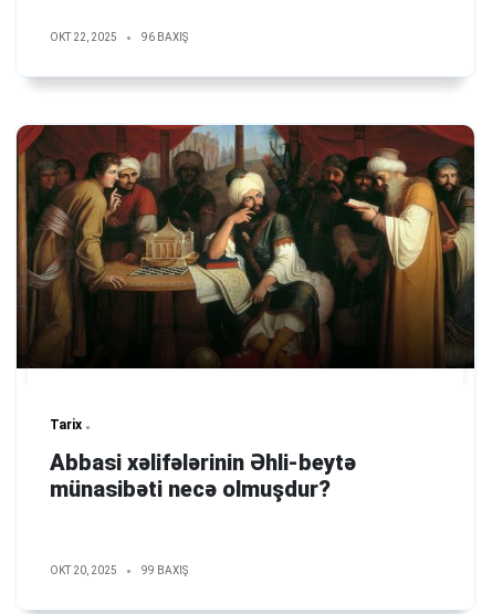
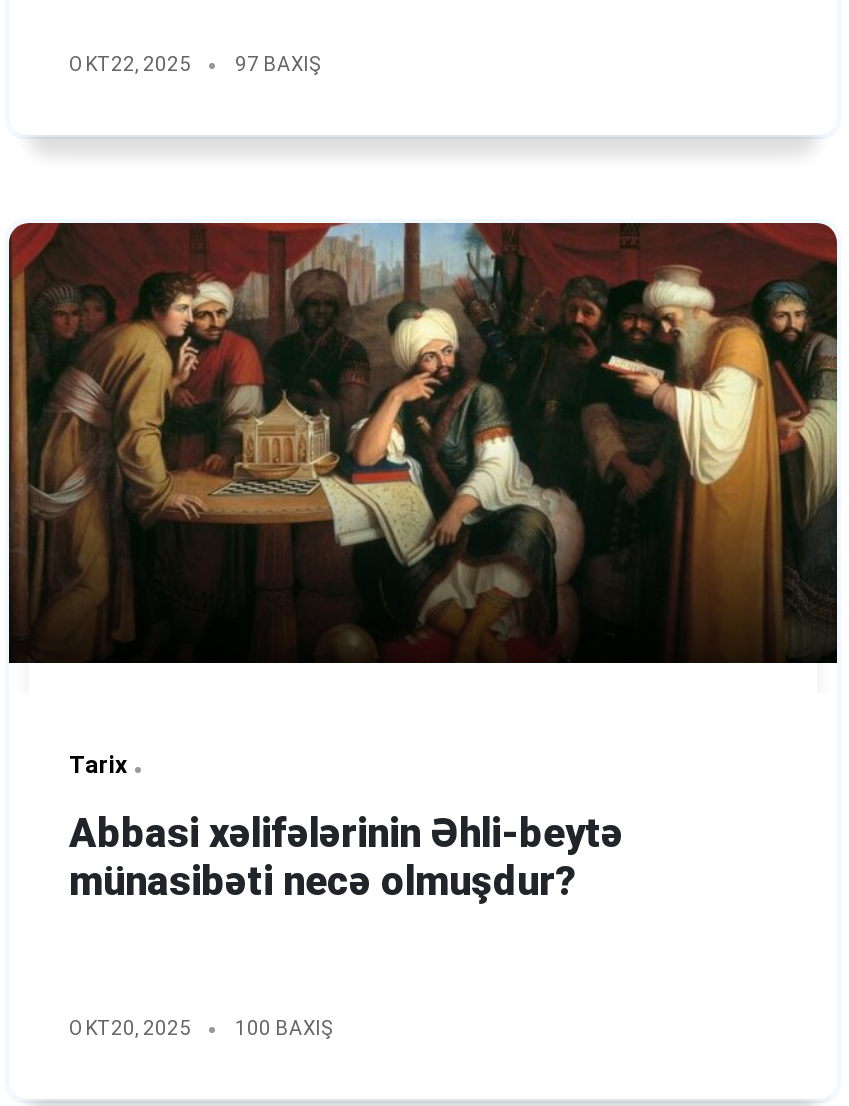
[50,31,188,43] OKT 22, 2025 96 BAXIŞ -> [69,53,319,75] OKT 22, 2025 97 BAXIŞ
[50,564,188,576] OKT 20, 2025 99 BAXIŞ -> [69,1017,331,1039] OKT 20, 2025 100 BAXIŞ

